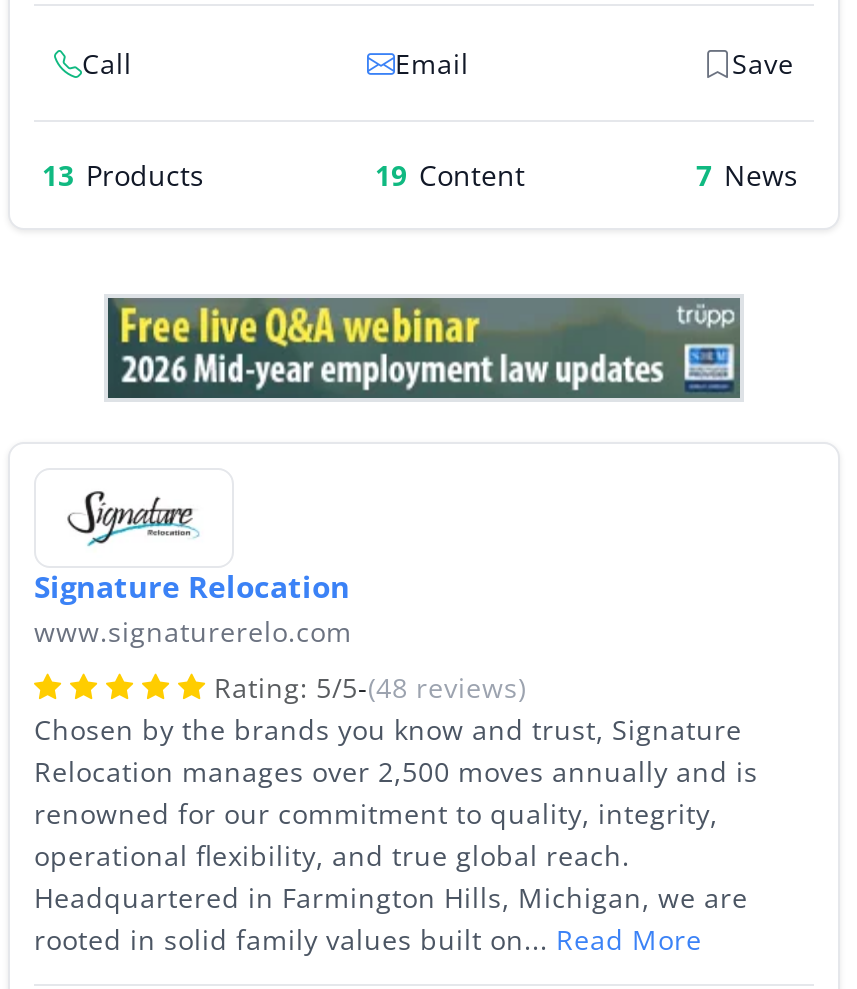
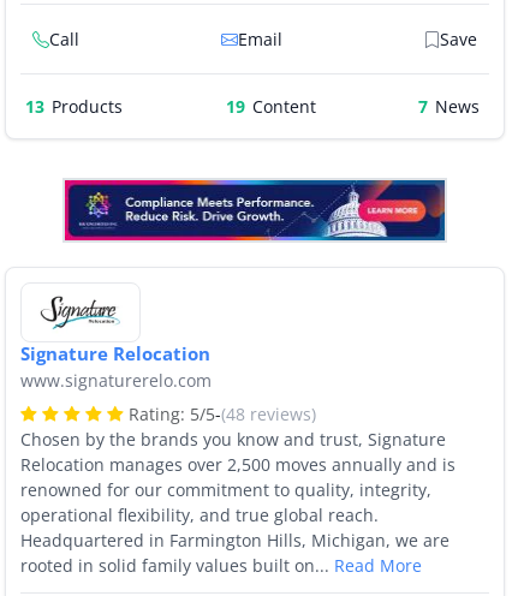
[106,296,742,400] [image] -> [64,179,445,242] [image]

